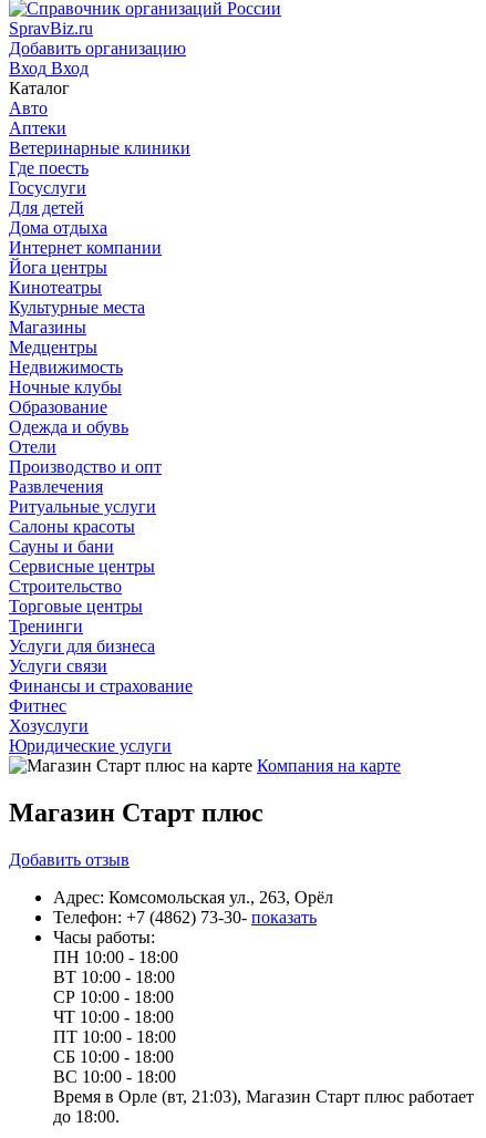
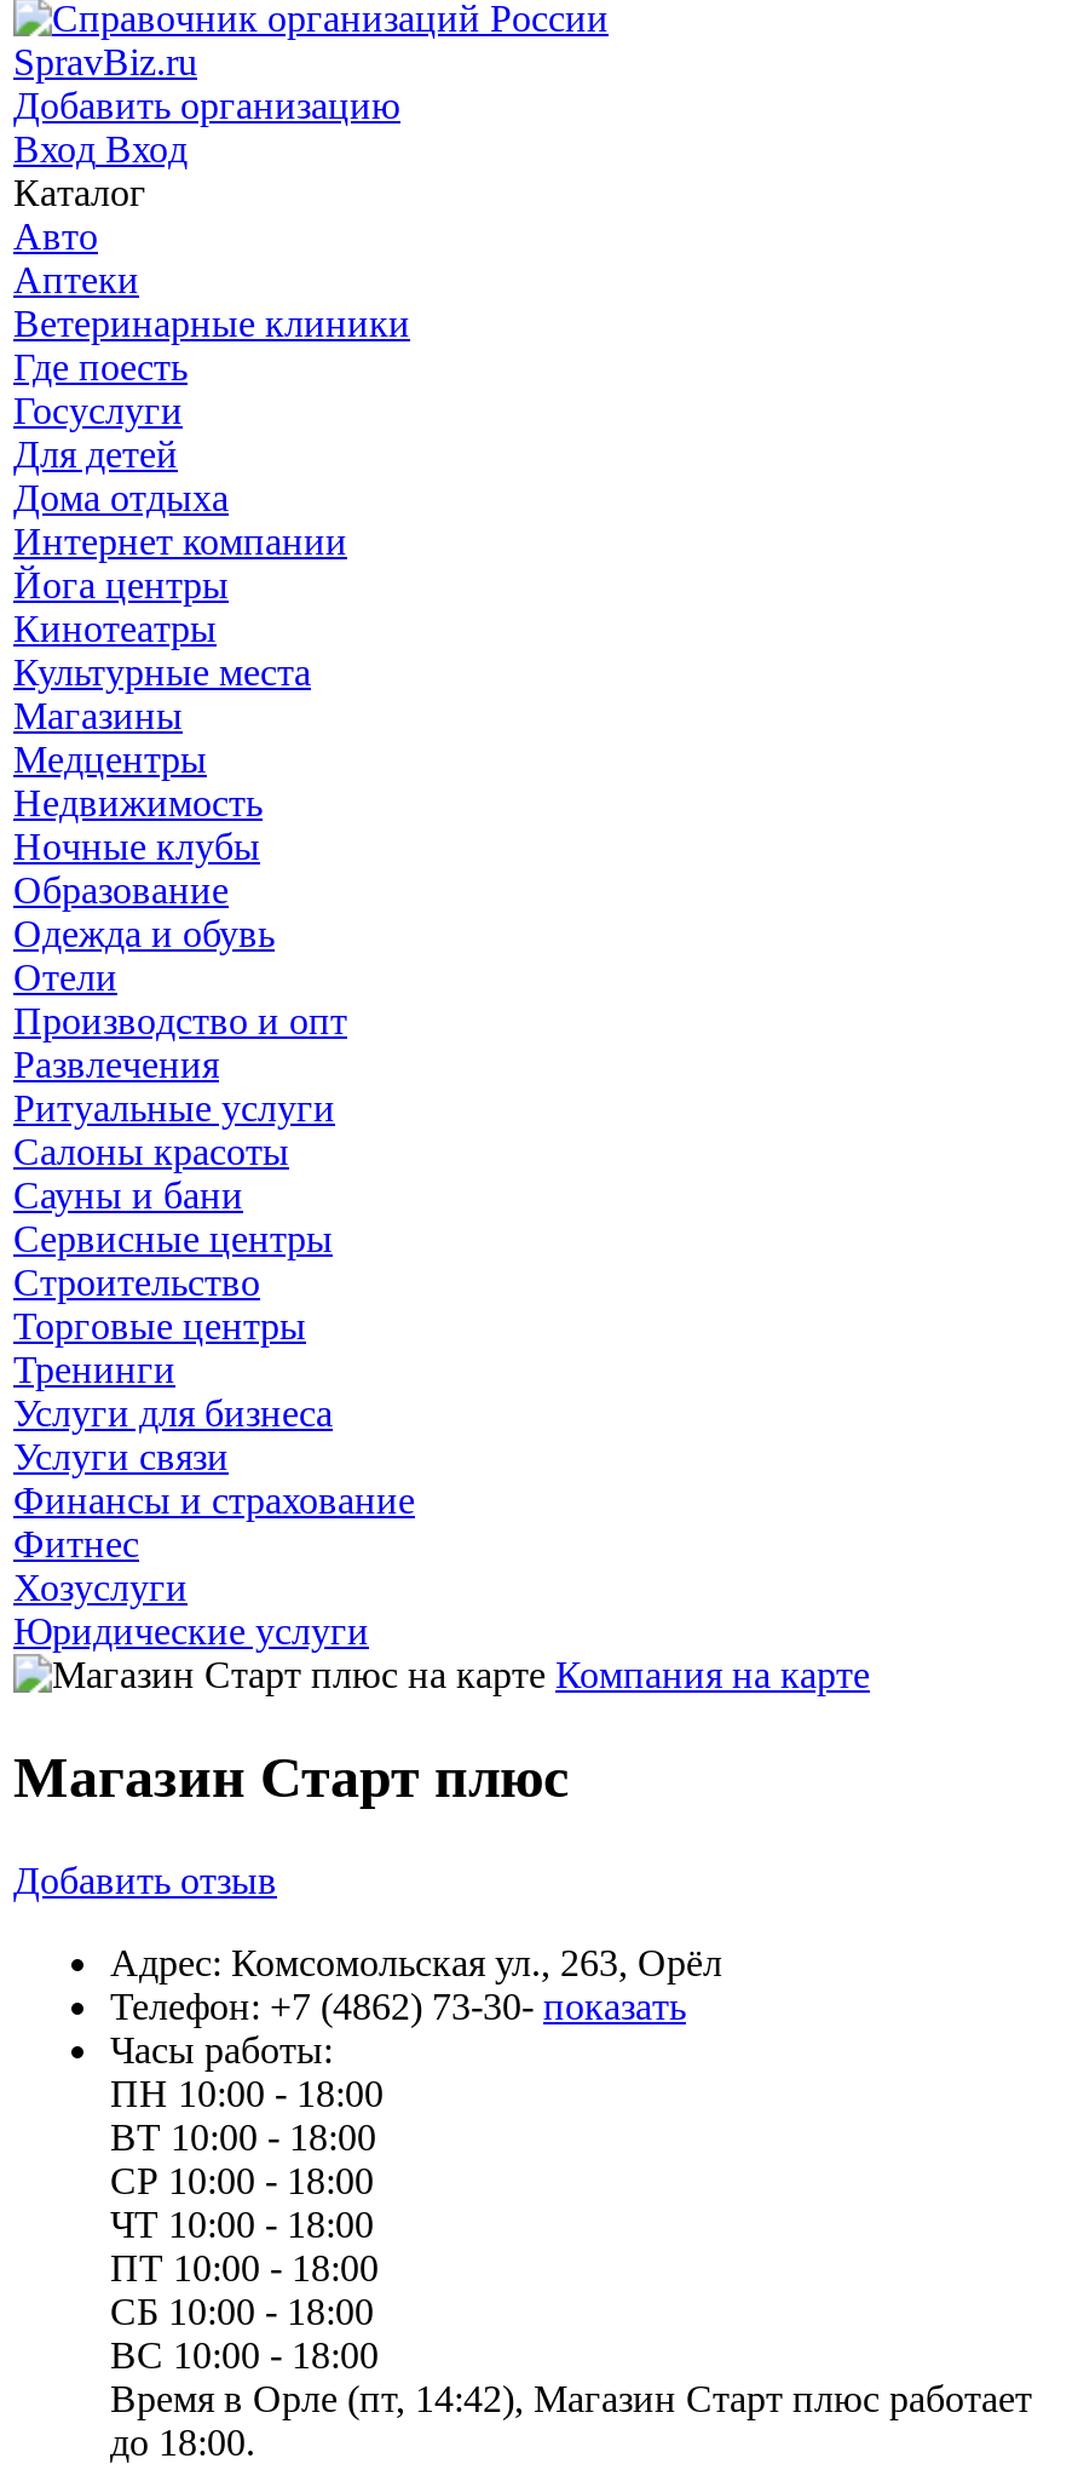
[53,1087,474,1106] Время в Орле (вт, 21:03), Магазин Старт плюс работает -> [110,2378,1032,2419] Время в Орле (пт, 14:42), Магазин Старт плюс работает

